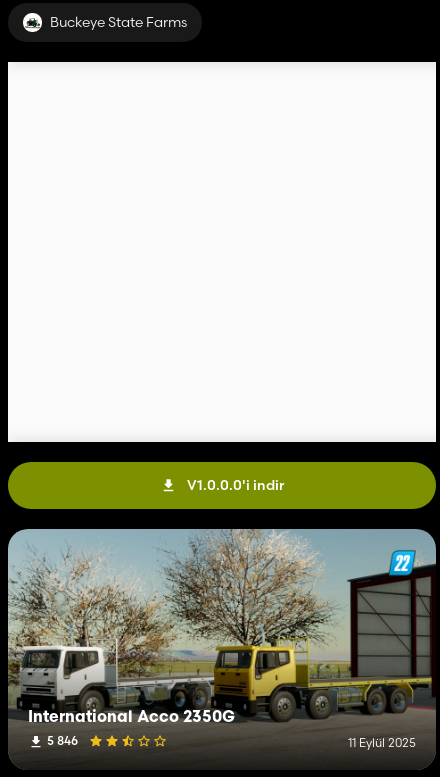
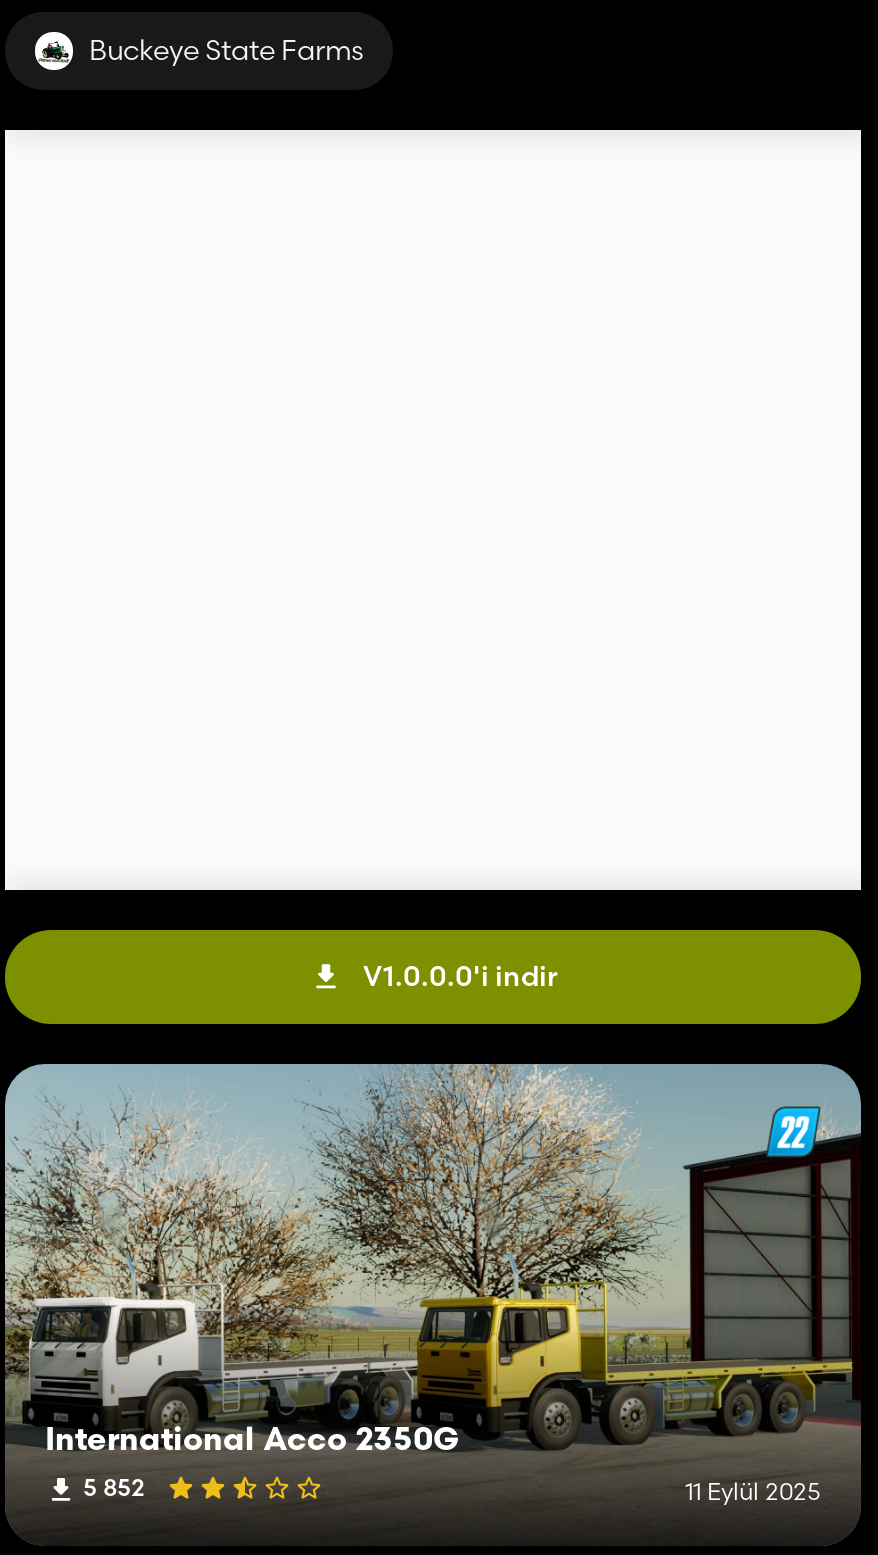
[47,733,78,748] 5 846 -> [83,1472,145,1502] 5 852

